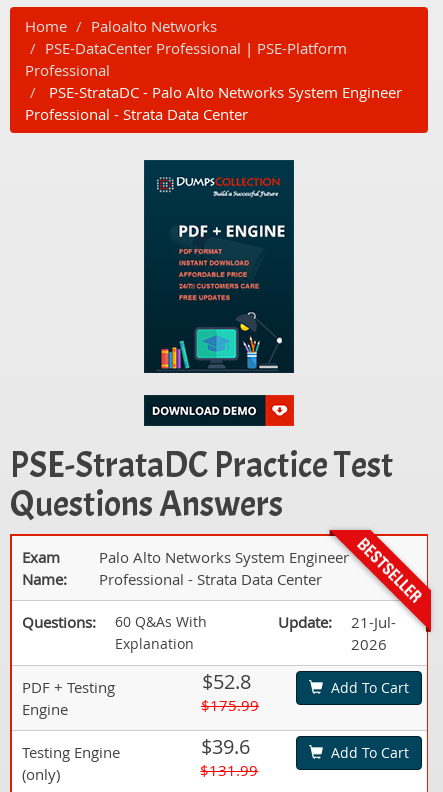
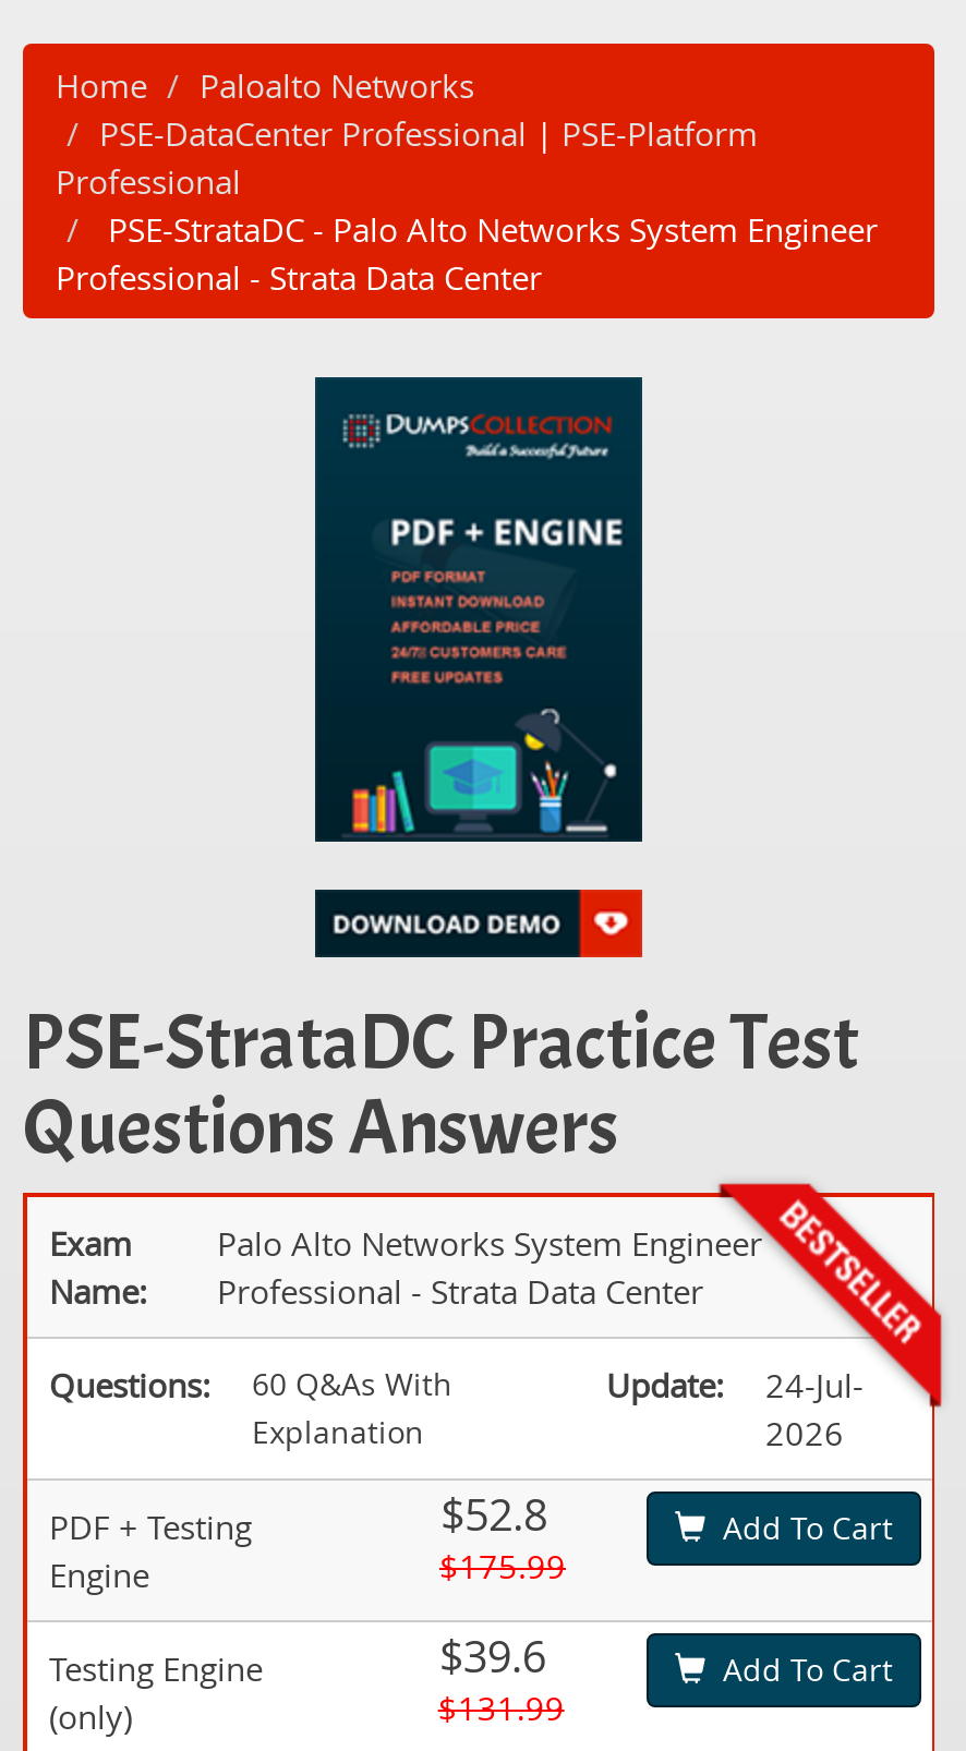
[277,612,395,632] Update: 21-Jul- -> [606,1364,864,1407] Update: 24-Jul-

